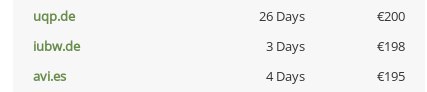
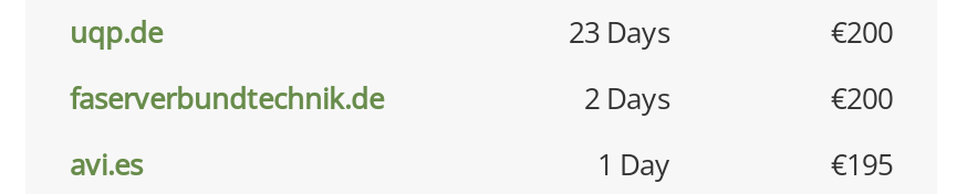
[258,7,304,25] 26 Days -> [569,12,670,52] 23 Days
[33,37,405,55] iubw.de | 3 Days | €198 -> [70,78,893,118] faserverbundtechnik.de | 2 Days | €200
[265,67,304,85] 4 Days -> [597,144,670,184] 1 Day

